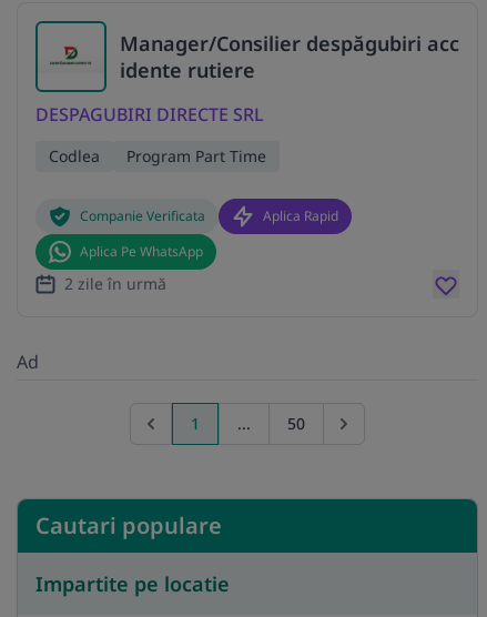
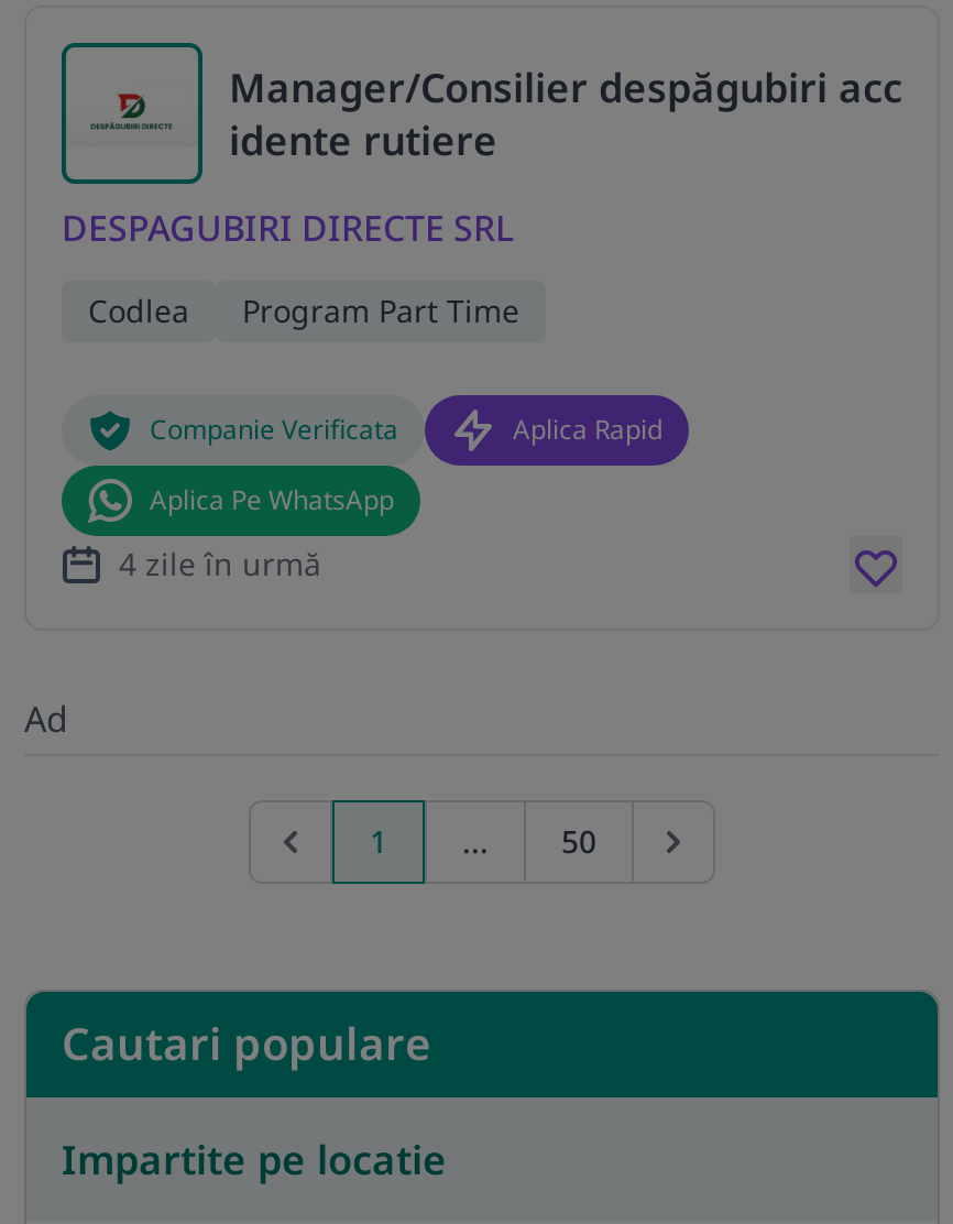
[64,273,166,294] 2 zile în urmă -> [119,542,321,584] 4 zile în urmă

